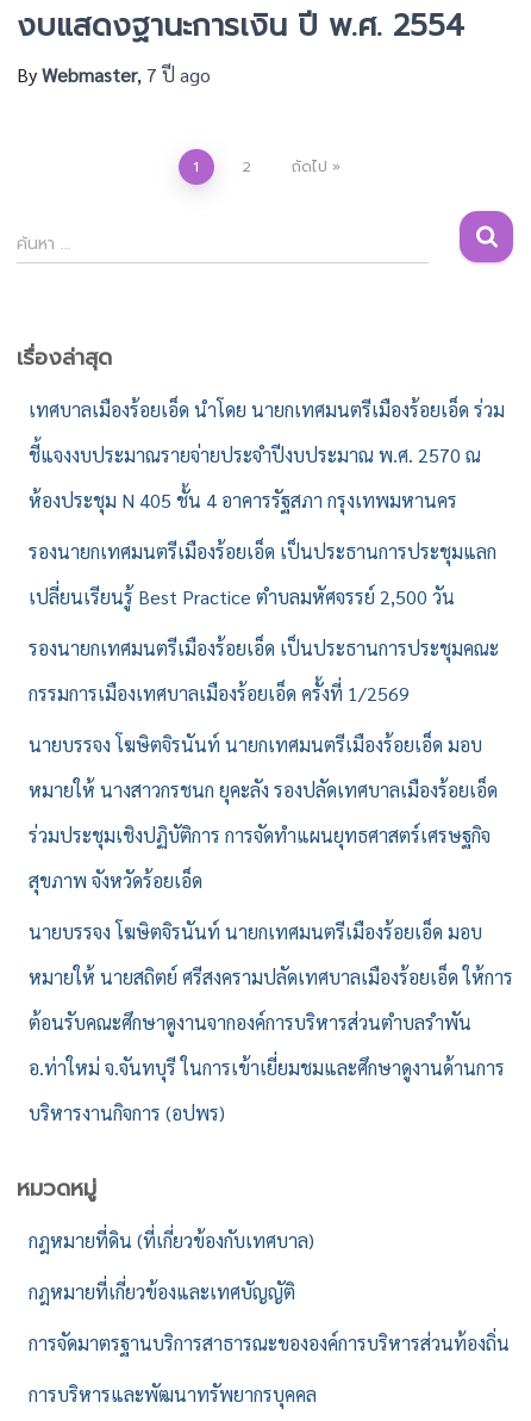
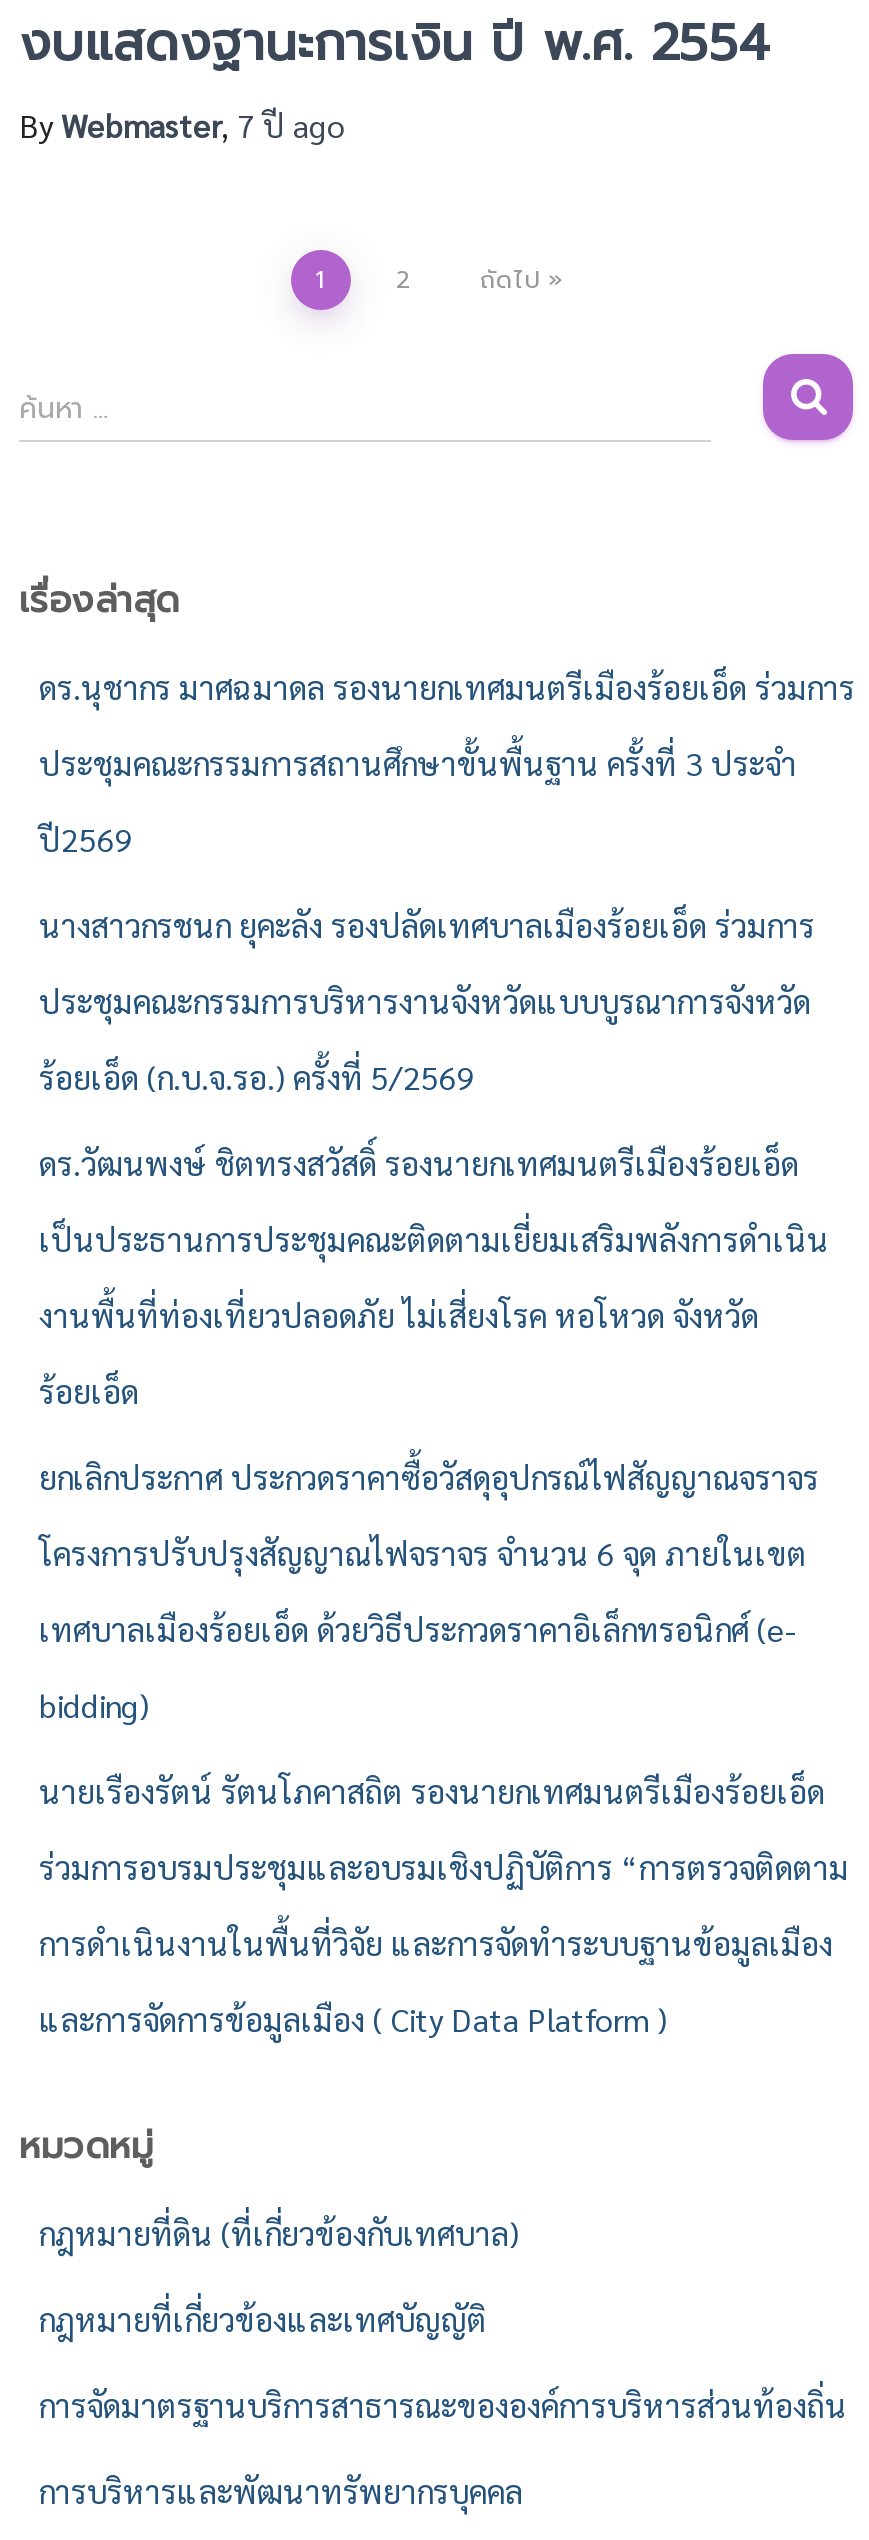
[29,397,513,1125] เทศบาลเมืองร้อยเอ็ด นำโดย นายกเทศมนตรีเมืองร้อยเอ็ด ร่วม | ชี้แจงงบประมาณรายจ่ายประจำปีงบประมาณ พ.ศ. 2570 ณ | ห้องประชุม N 405 ชั้น 4 อาคารรัฐสภา กรุงเทพมหานคร | รองนายกเทศมนตรีเมืองร้อยเอ็ด เป็นประธานการประชุมแลก | เปลี่ยนเรียนรู้ Best Practice ตำบลมหัศจรรย์ 2,500 วัน | รองนายกเทศมนตรีเมืองร้อยเอ็ด เป็นประธานการประชุมคณะ | กรรมการเมืองเทศบาลเมืองร้อยเอ็ด ครั้งที่ 1/2569 | นายบรรจง โฆษิตจิรนันท์ นายกเทศมนตรีเมืองร้อยเอ็ด มอบ | หมายให้ นางสาวกรชนก ยุคะลัง รองปลัดเทศบาลเมืองร้อยเอ็ด | ร่วมประชุมเชิงปฏิบัติการ การจัดทำแผนยุทธศาสตร์เศรษฐกิจ | สุขภาพ จังหวัดร้อยเอ็ด | นายบรรจง โฆษิตจิรนันท์ นายกเทศมนตรีเมืองร้อยเอ็ด มอบ | หมายให้ นายสถิตย์ ศรีสงครามปลัดเทศบาลเมืองร้อยเอ็ด ให้การ | ต้อนรับคณะศึกษาดูงานจากองค์การบริหารส่วนตำบลรำพัน | อ.ท่าใหม่ จ.จันทบุรี ในการเข้าเยี่ยมชมและศึกษาดูงานด้านการ | บริหารงานกิจการ (อปพร) -> [39,666,855,2040] ดร.นุชากร มาศฉมาดล รองนายกเทศมนตรีเมืองร้อยเอ็ด ร่วมการ | ประชุมคณะกรรมการสถานศึกษาขั้นพื้นฐาน ครั้งที่ 3 ประจำ | ปี2569 | นางสาวกรชนก ยุคะลัง รองปลัดเทศบาลเมืองร้อยเอ็ด ร่วมการ | ประชุมคณะกรรมการบริหารงานจังหวัดแบบบูรณาการจังหวัด | ร้อยเอ็ด (ก.บ.จ.รอ.) ครั้งที่ 5/2569 | ดร.วัฒนพงษ์ ชิตทรงสวัสดิ์ รองนายกเทศมนตรีเมืองร้อยเอ็ด | เป็นประธานการประชุมคณะติดตามเยี่ยมเสริมพลังการดำเนิน | งานพื้นที่ท่องเที่ยวปลอดภัย ไม่เสี่ยงโรค หอโหวด จังหวัด | ร้อยเอ็ด | ยกเลิกประกาศ ประกวดราคาซื้อวัสดุอุปกรณ์ไฟสัญญาณจราจร | โครงการปรับปรุงสัญญาณไฟจราจร จำนวน 6 จุด ภายในเขต | เทศบาลเมืองร้อยเอ็ด ด้วยวิธีประกวดราคาอิเล็กทรอนิกศ์ (e- | bidding) | นายเรืองรัตน์ รัตนโภคาสถิต รองนายกเทศมนตรีเมืองร้อยเอ็ด | ร่วมการอบรมประชุมและอบรมเชิงปฏิบัติการ “การตรวจติดตาม | การดำเนินงานในพื้นที่วิจัย และการจัดทำระบบฐานข้อมูลเมือง | และการจัดการข้อมูลเมือง ( City Data Platform )

